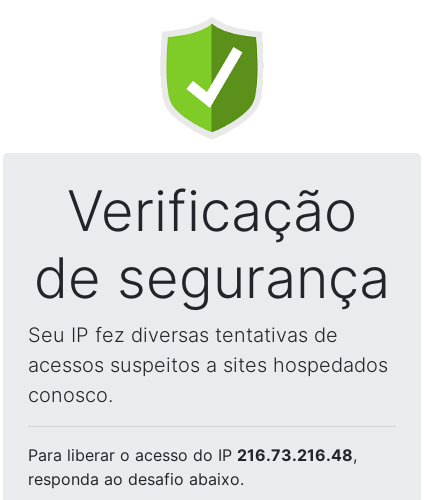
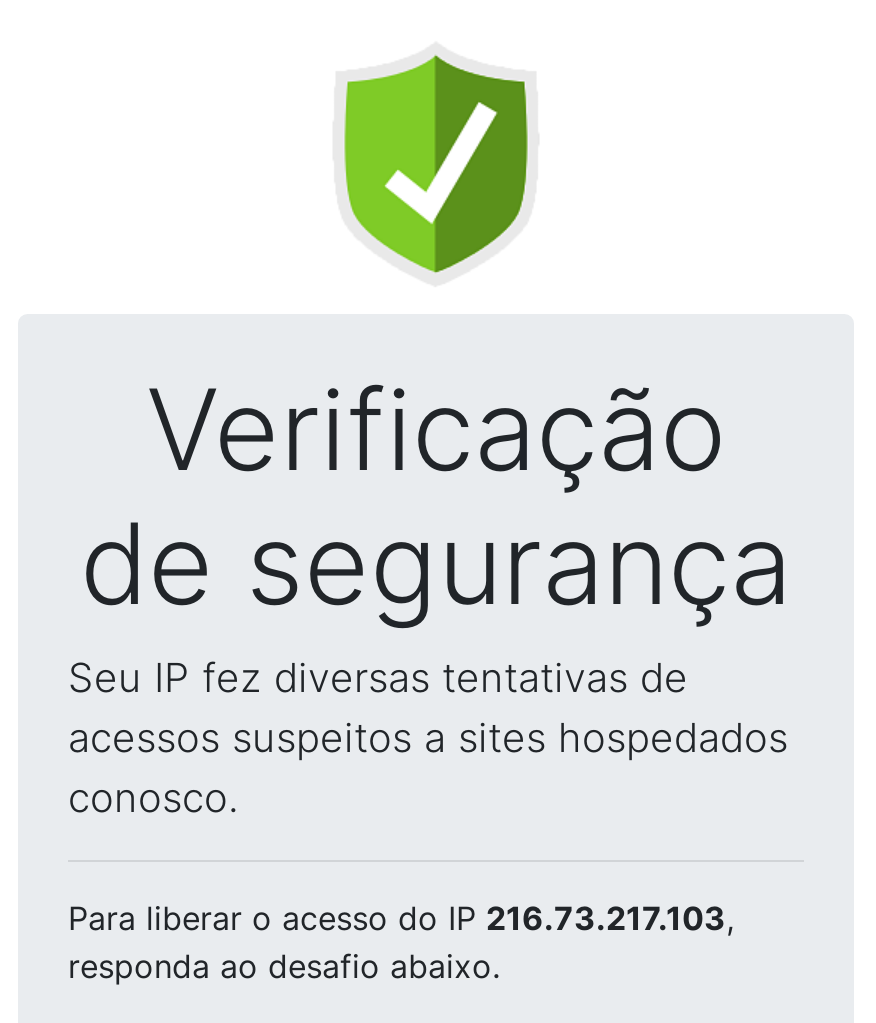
[28,445,357,465] Para liberar o acesso do IP 216.73.216.48, -> [68,898,734,938] Para liberar o acesso do IP 216.73.217.103,

